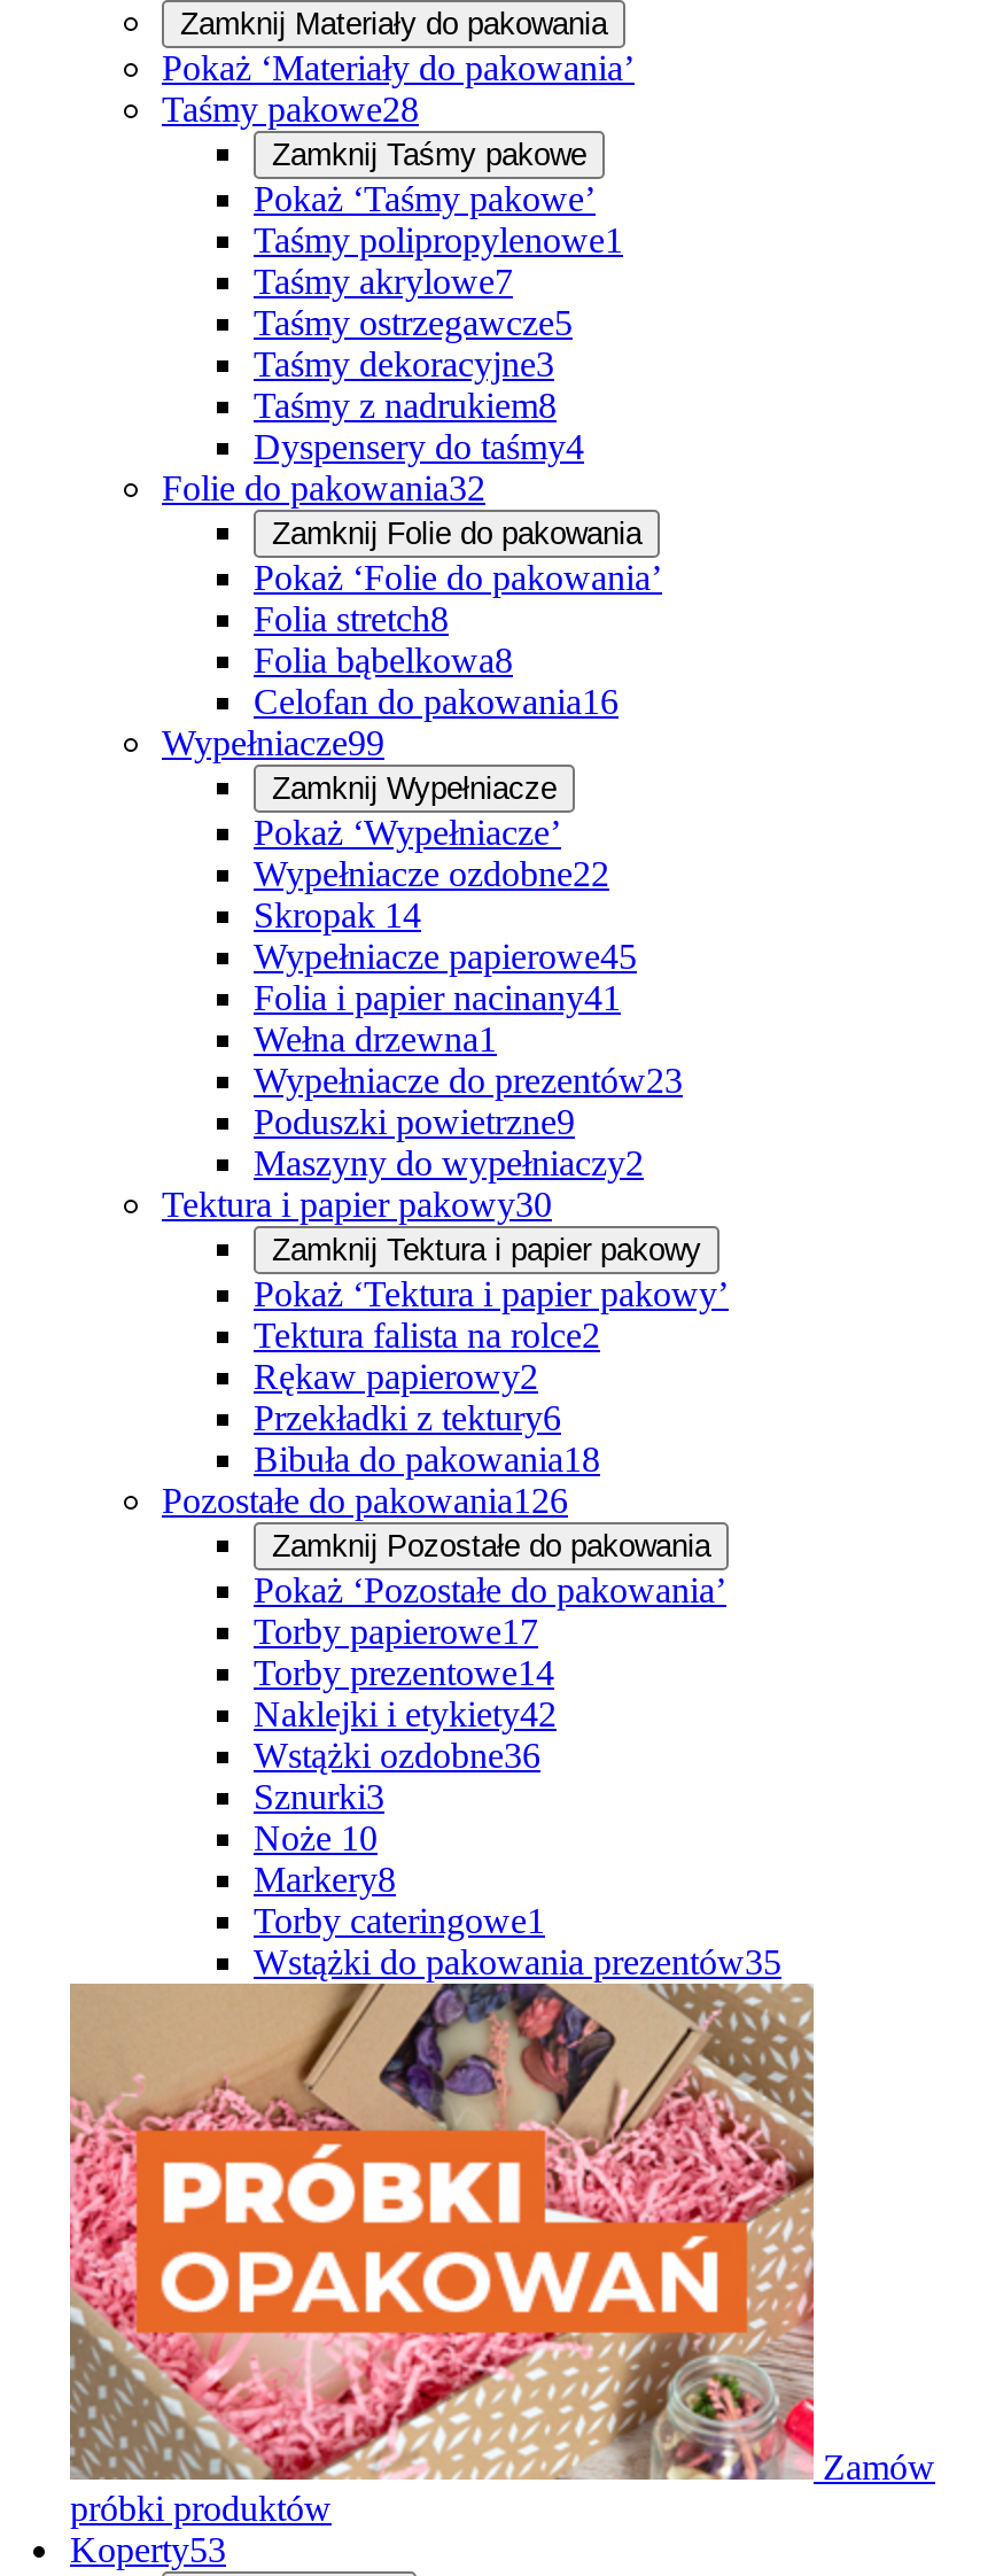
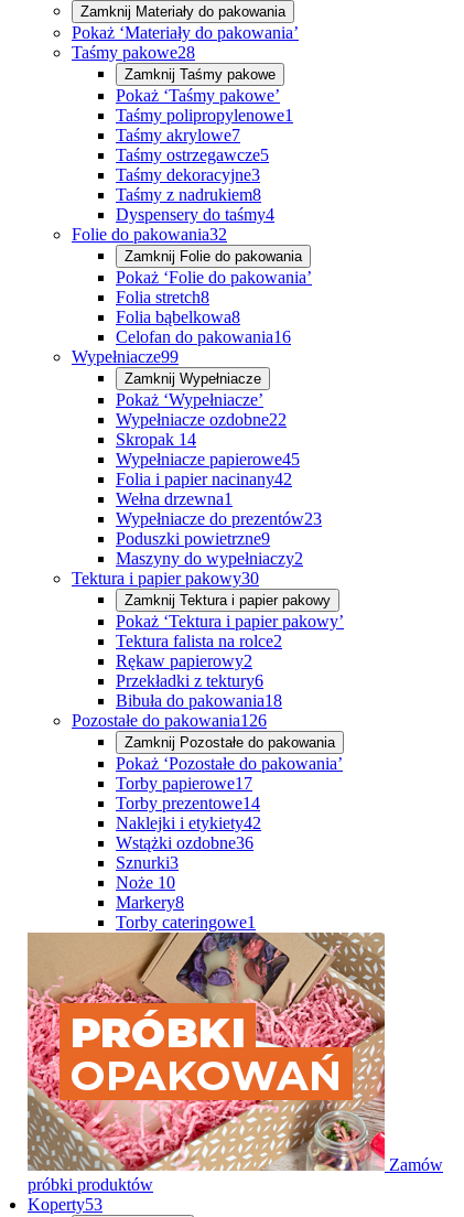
[254,978,621,1017] Folia i papier nacinany41 -> [116,470,292,488] Folia i papier nacinany42
[254,1942,781,1981] Wstążki do pakowania prezentów35 -> none

